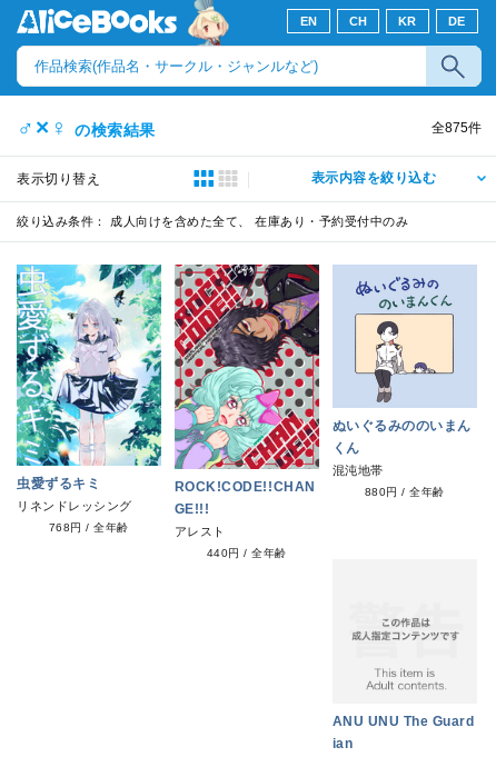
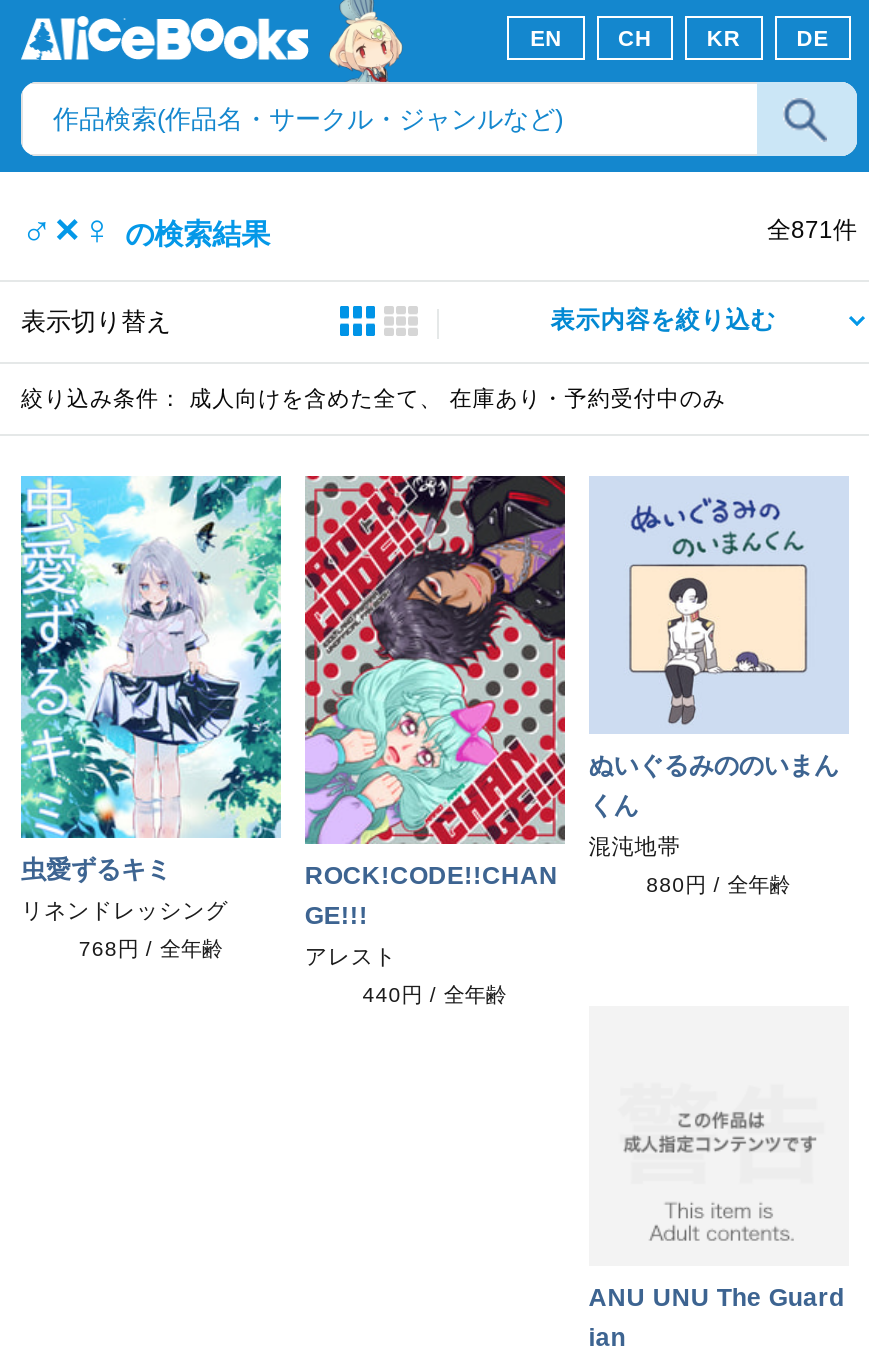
[431,120,482,136] 全875件 -> [767,216,857,244] 全871件

